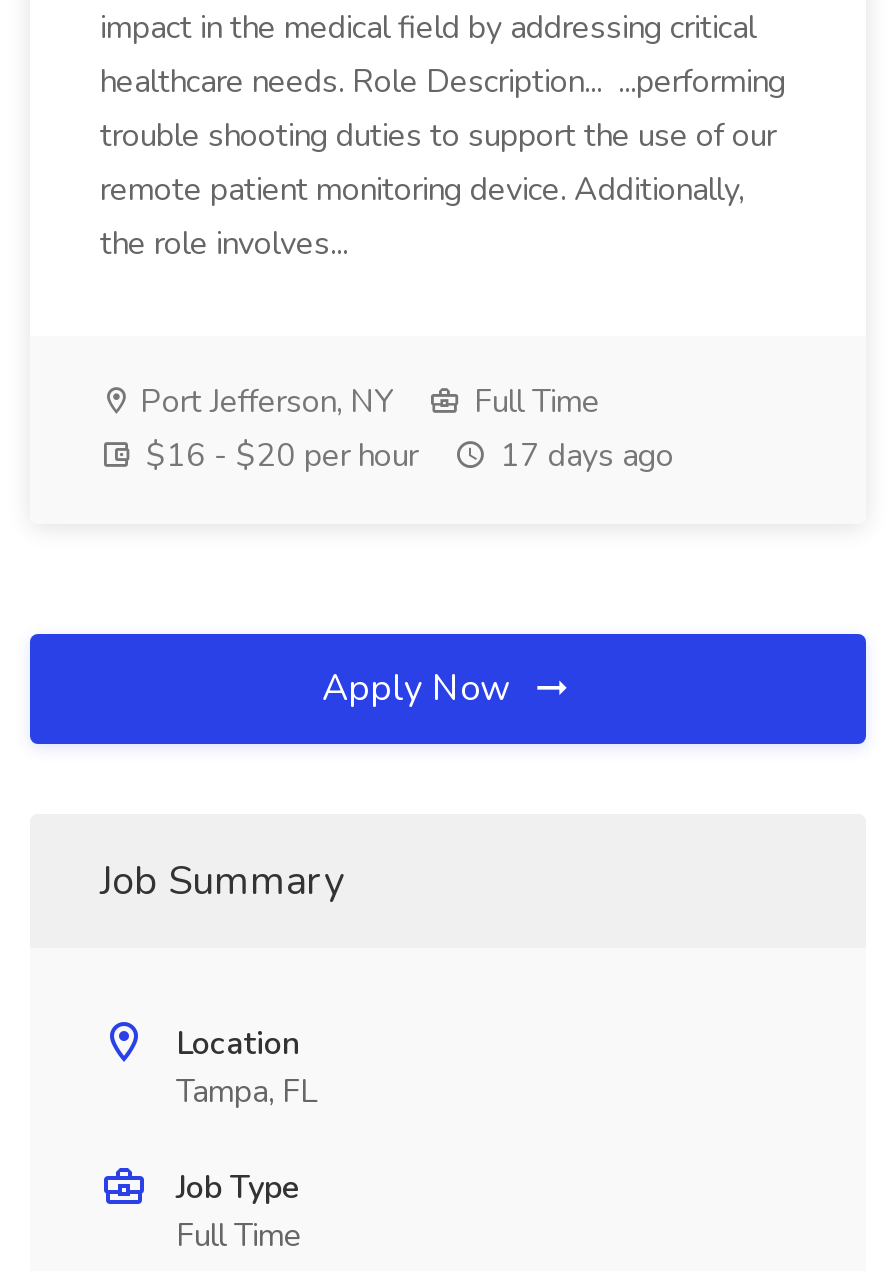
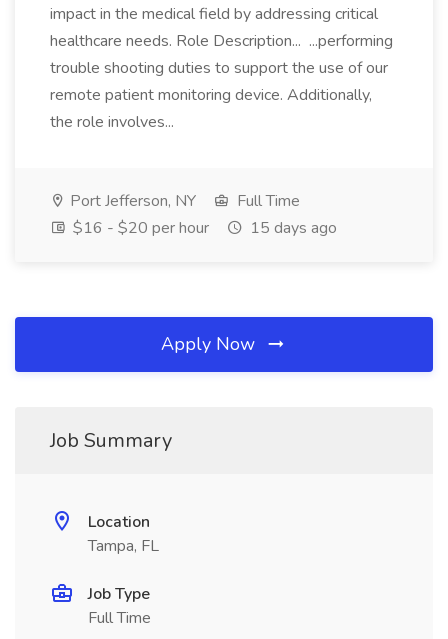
[138,434,674,478] $16 - $20 per hour 17 days ago -> [69,217,337,239] $16 - $20 per hour 15 days ago

